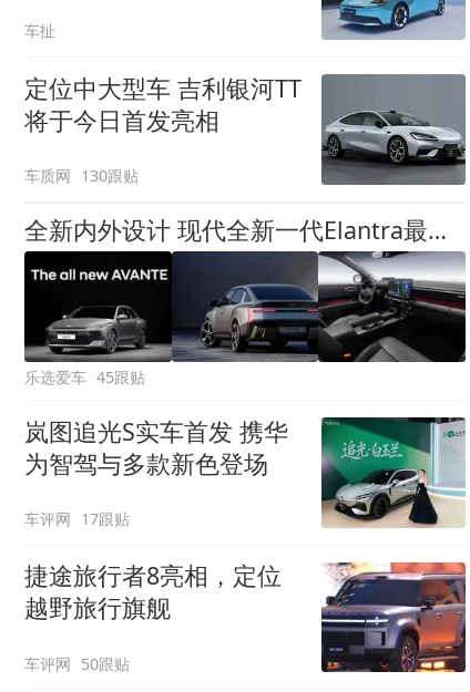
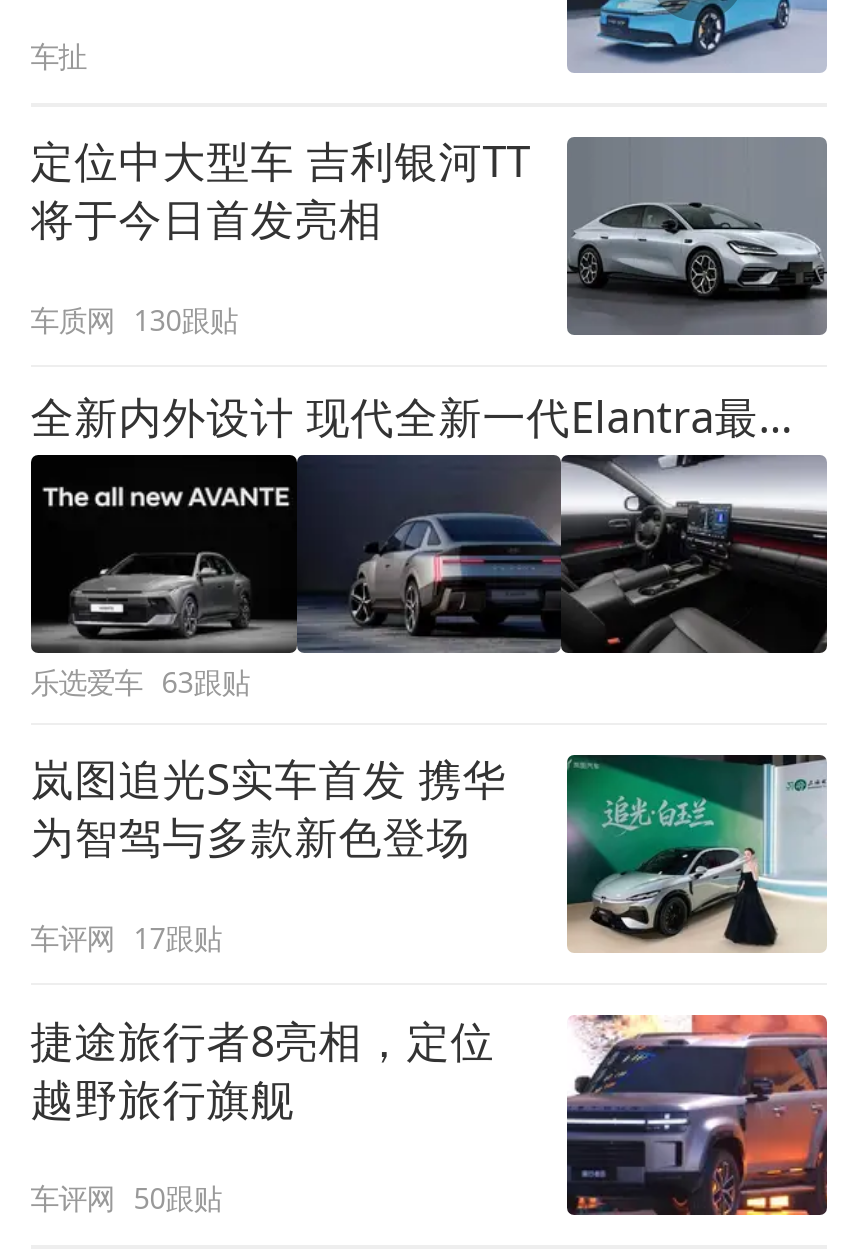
[24,367,146,388] 乐选爱车 45跟贴 -> [30,663,250,701] 乐选爱车 63跟贴

